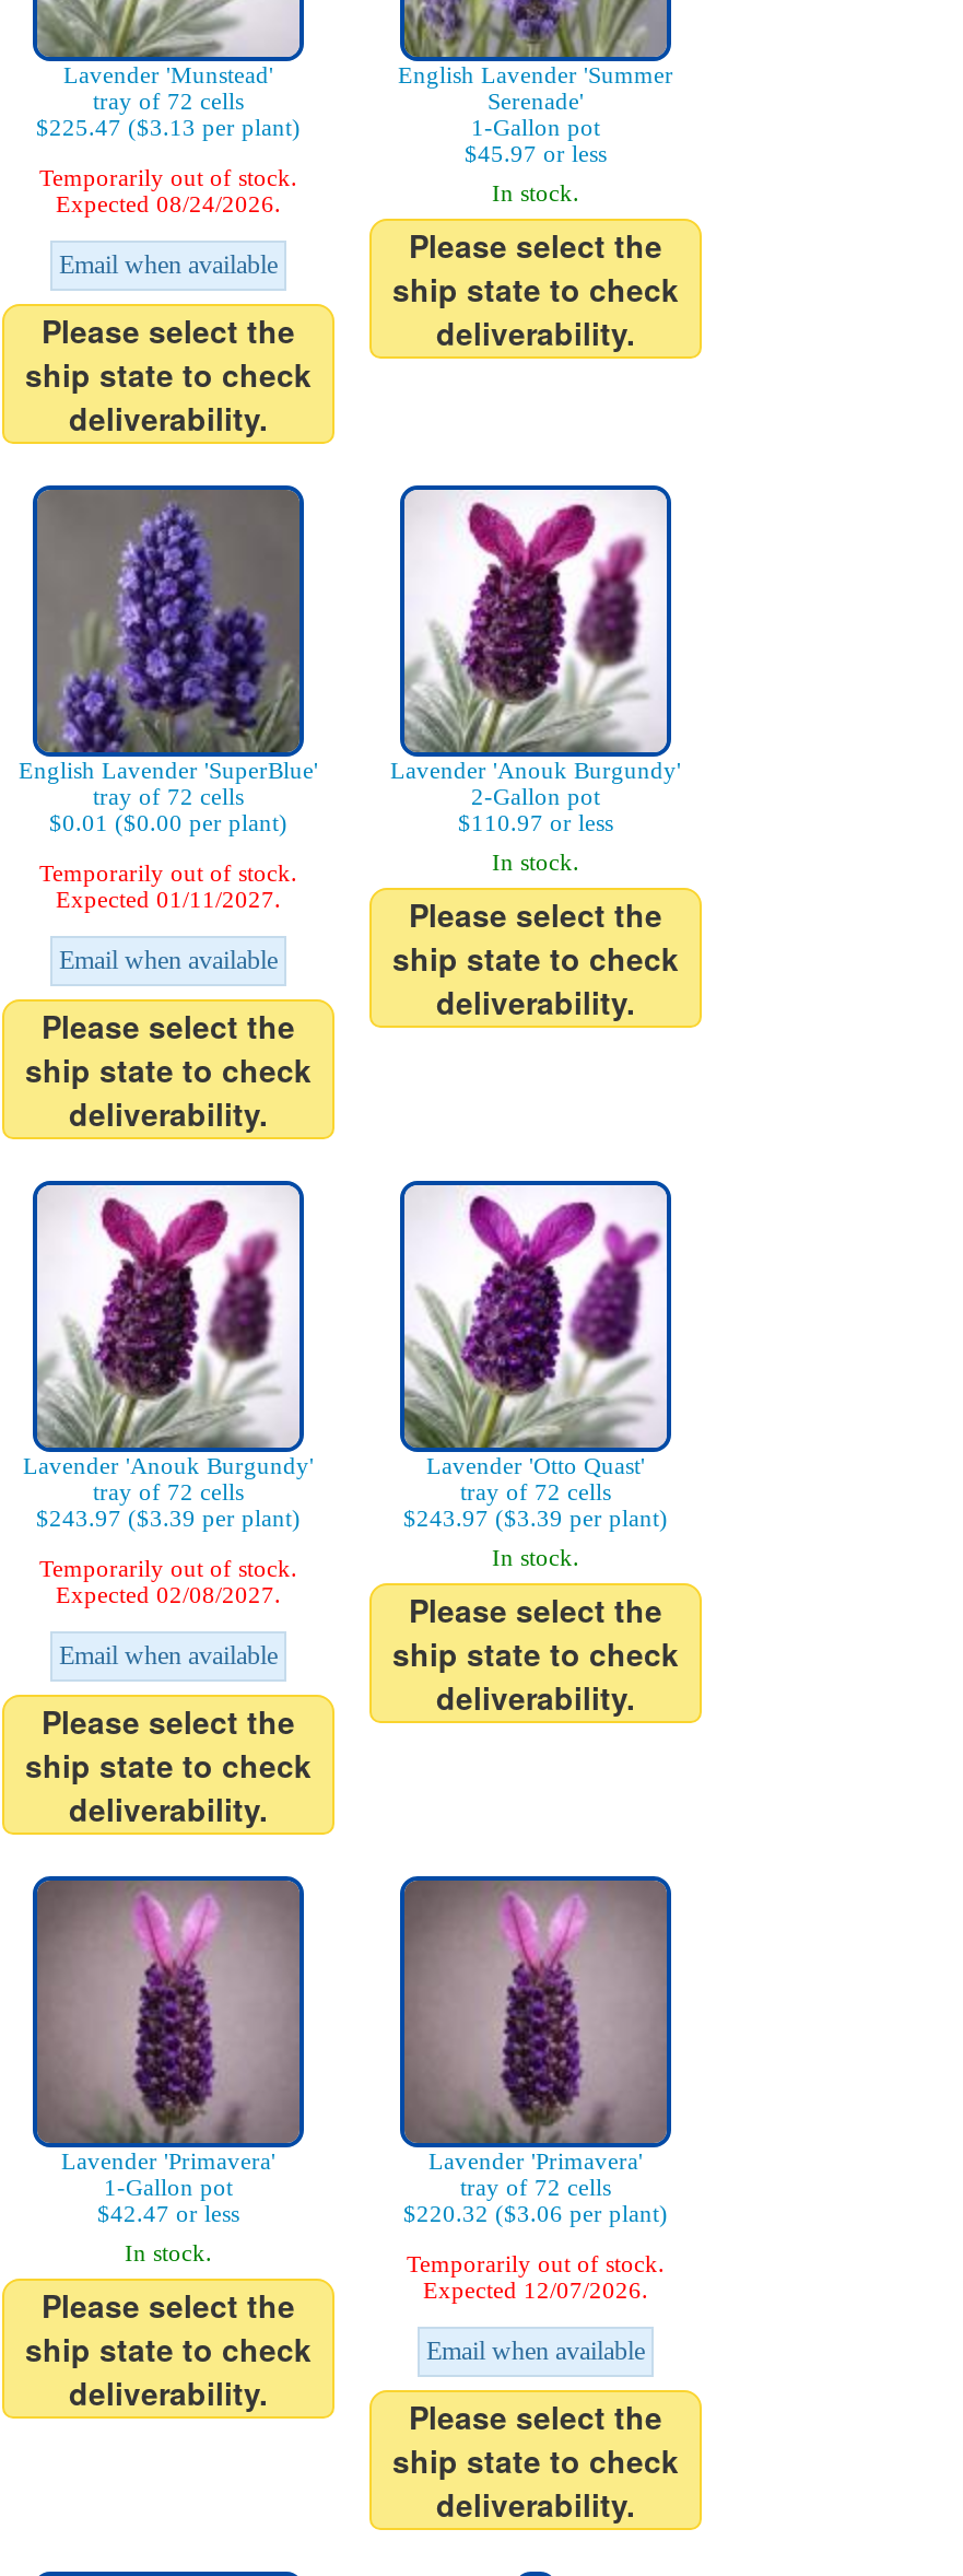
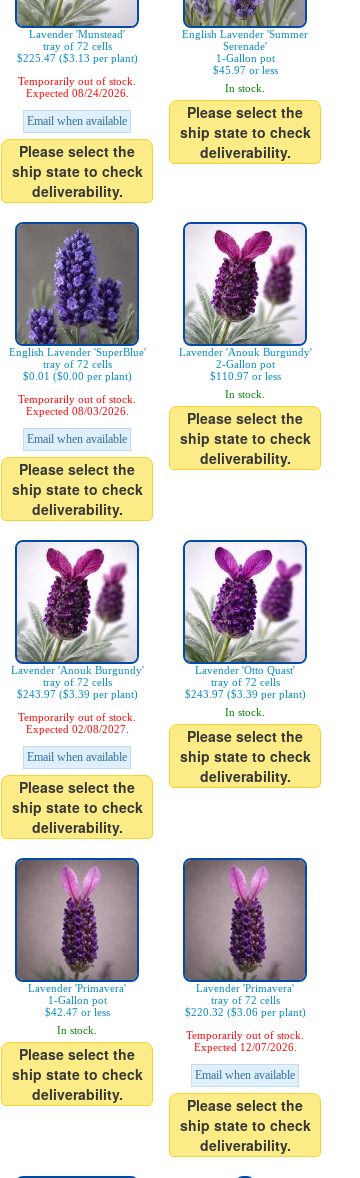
[56,886,281,912] Expected 01/11/2027. -> [25,405,128,417] Expected 08/03/2026.

